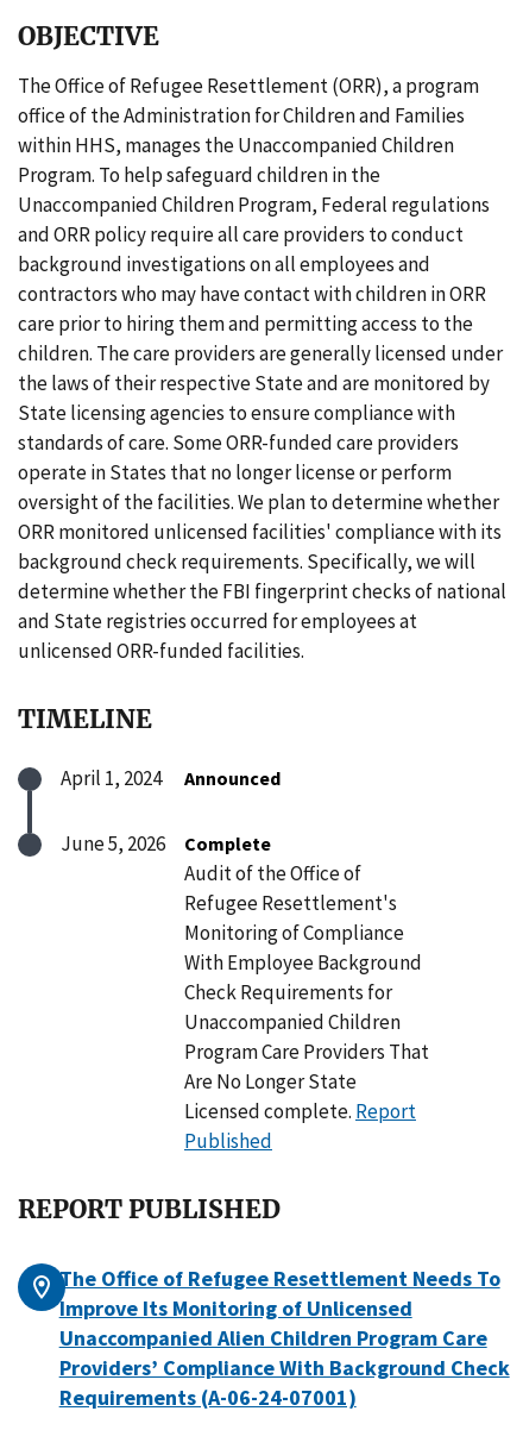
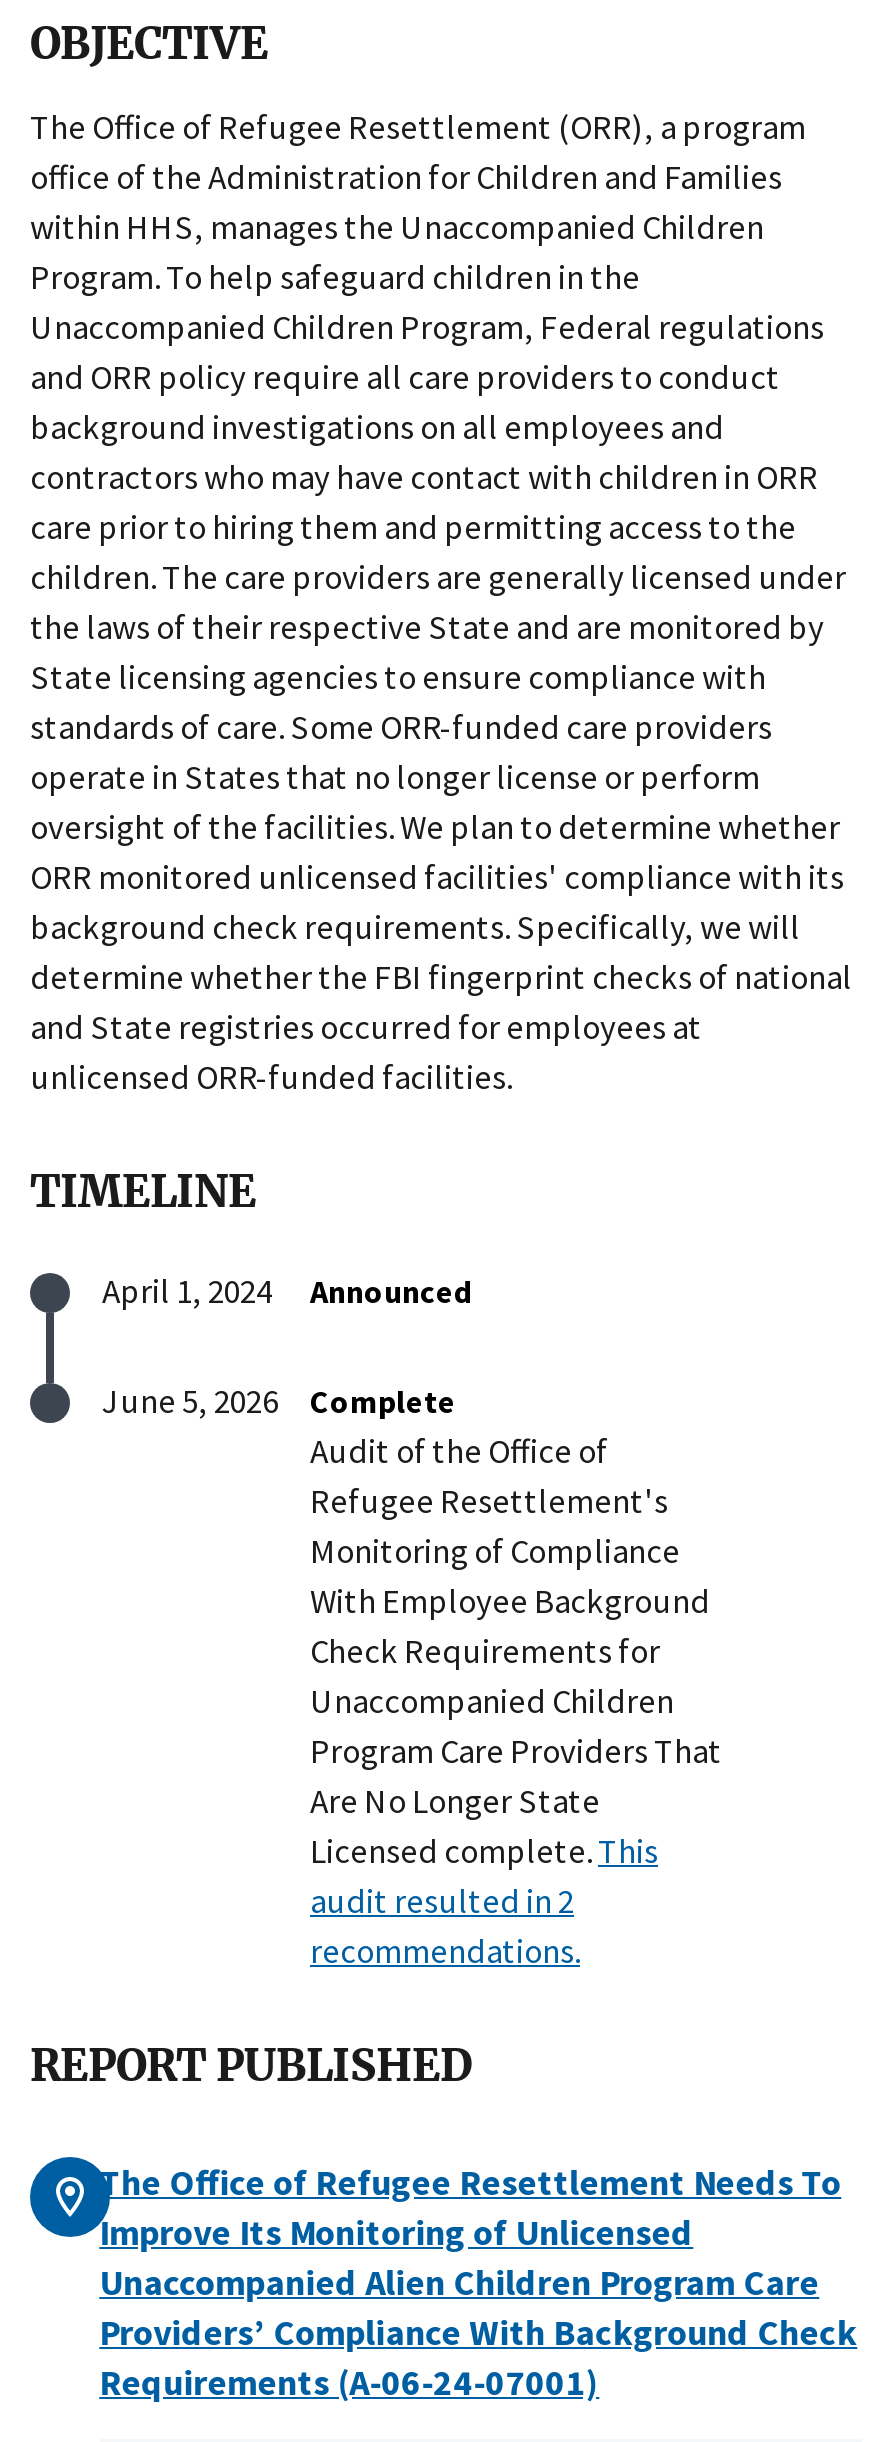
[184,1098,416,1154] Licensed complete. Report | Published -> [310,1829,658,1973] Licensed complete.This | audit resulted in 2 | recommendations.

